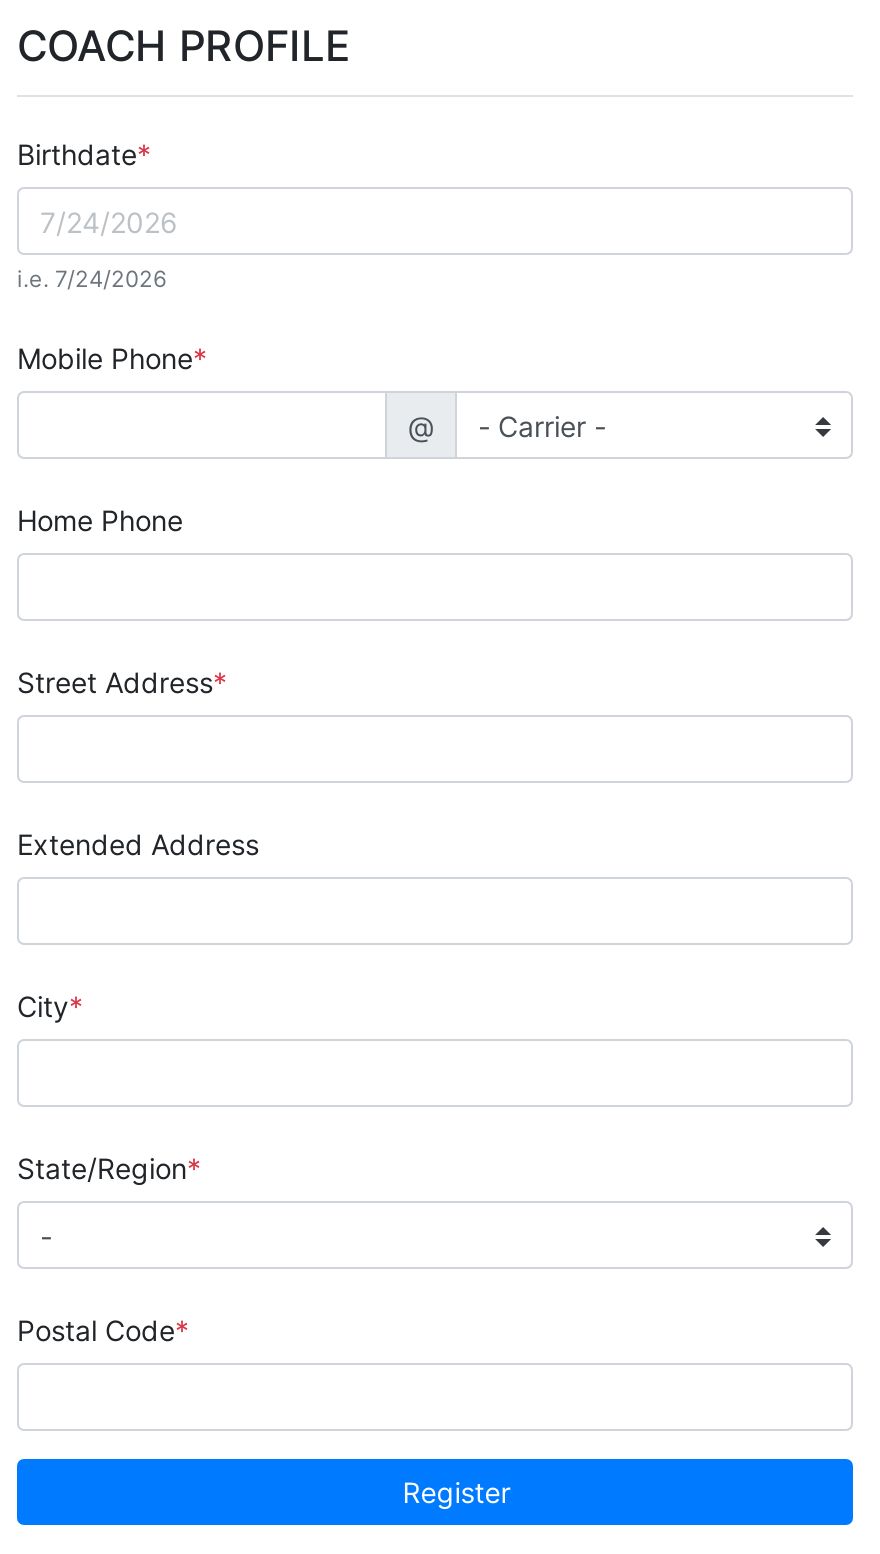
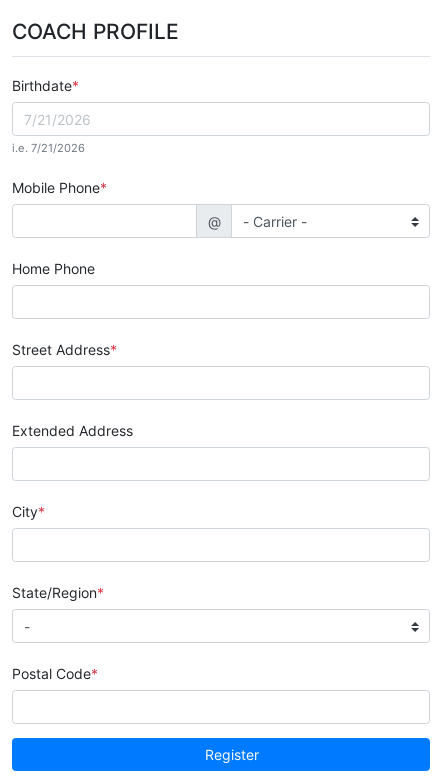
[17,265,167,293] i.e. 7/24/2026 -> [12,141,85,155] i.e. 7/21/2026

